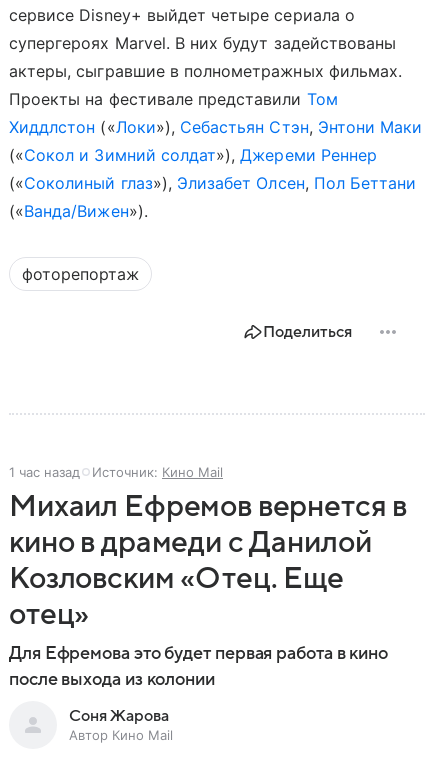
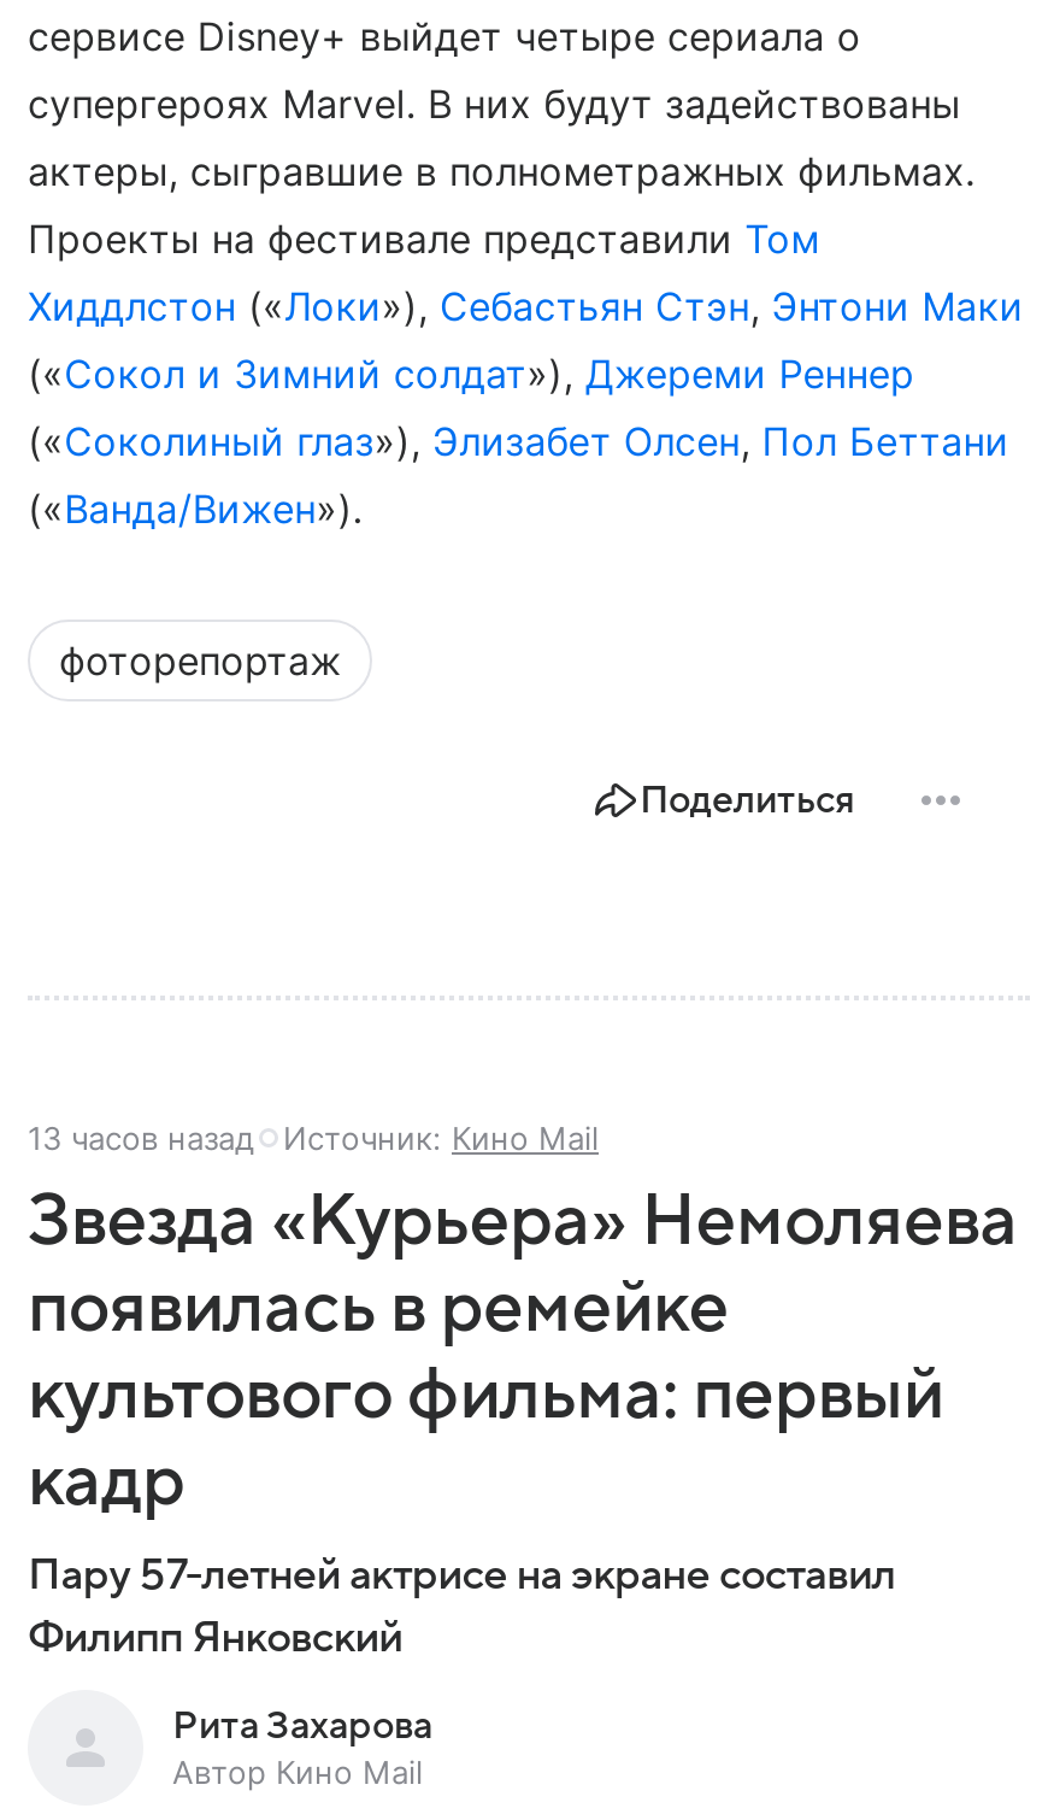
[9,464,223,480] 1 час назад Источник: Кино Mail -> [28,1119,599,1157] 13 часов назад Источник: Кино Mail
[9,490,407,689] Михаил Ефремов вернется в | кино в драмеди с Данилой | Козловским «Отец. Еще | отец» | Для Ефремова это будет первая работа в кино | после выхода из колонии -> [28,1181,1018,1661] Звезда «Курьера» Немоляева | появилась в ремейке | культового фильма: первый | кадр | Пару 57-летней актрисе на экране составил | Филипп Янковский
[69,707,169,725] Соня Жарова -> [172,1704,432,1748] Рита Захарова

